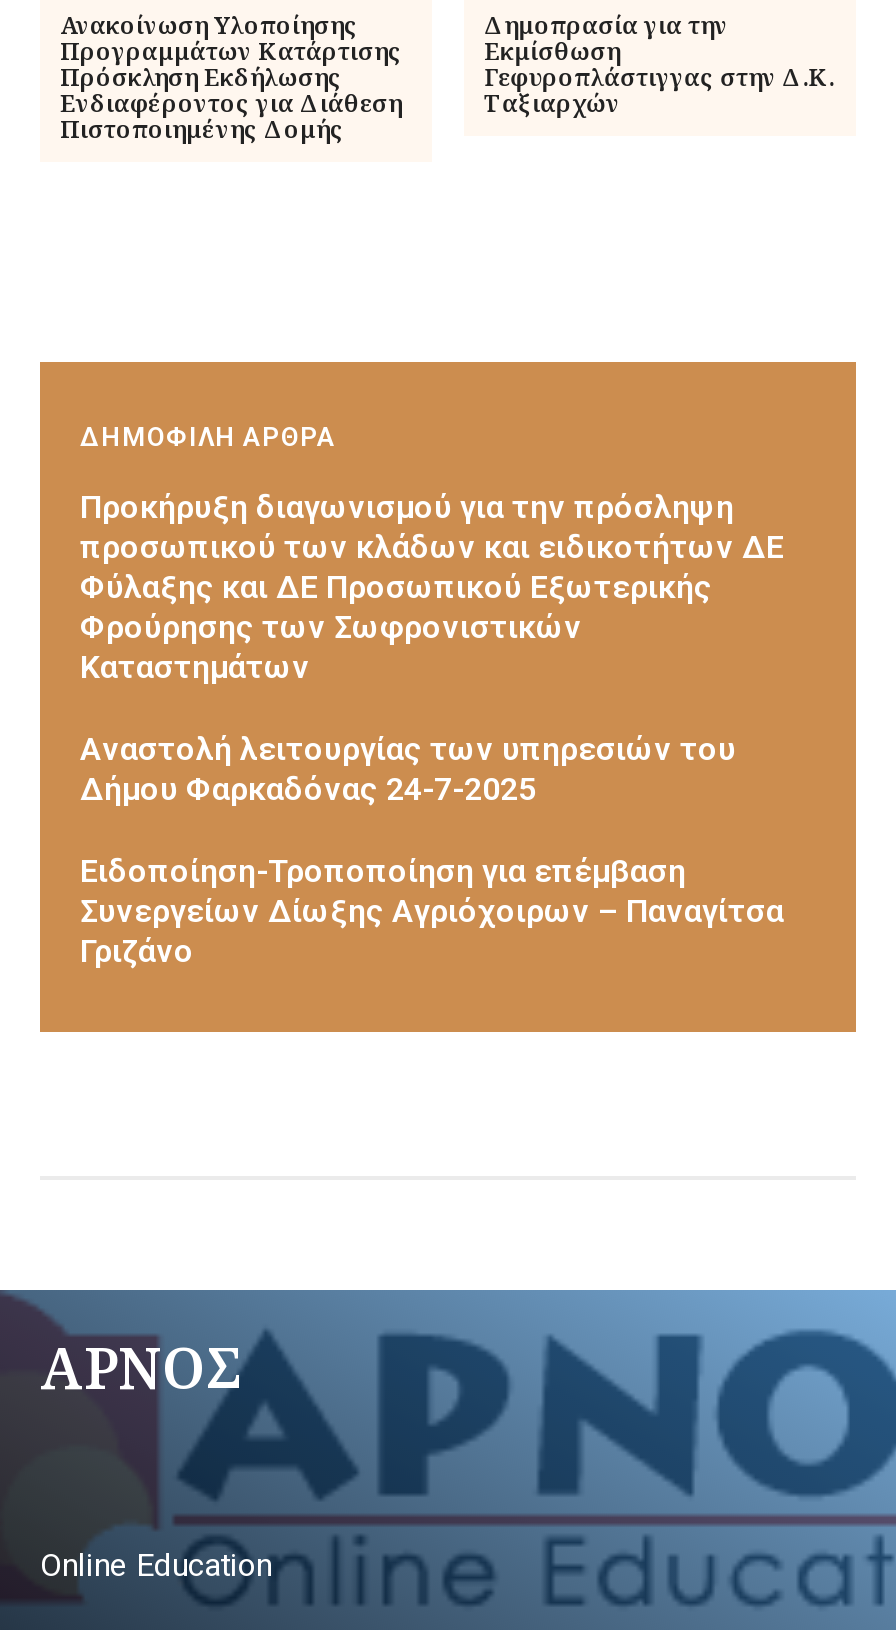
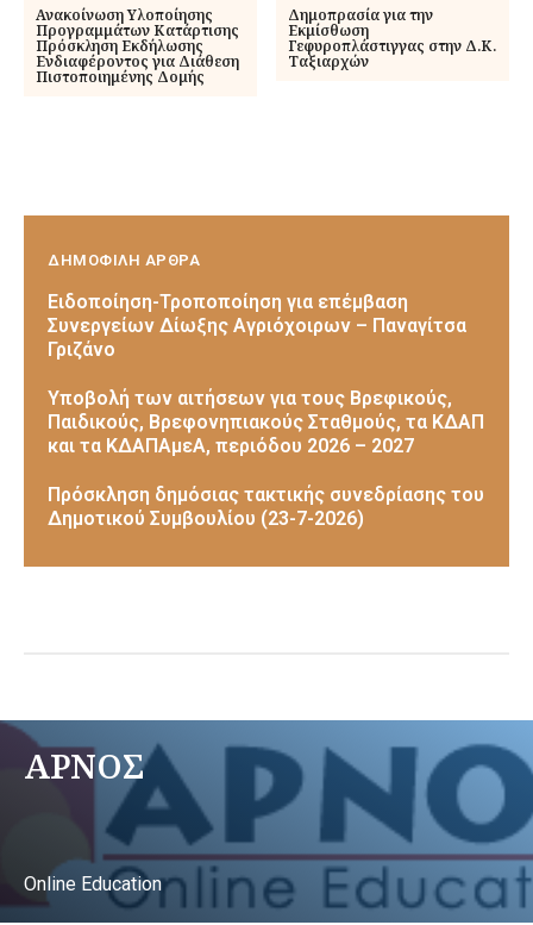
[80,488,784,808] Προκήρυξη διαγωνισμού για την πρόσληψη | προσωπικού των κλάδων και ειδικοτήτων ΔΕ | Φύλαξης και ΔΕ Προσωπικού Εξωτερικής | Φρούρησης των Σωφρονιστικών | Καταστημάτων | Αναστολή λειτουργίας των υπηρεσιών του | Δήμου Φαρκαδόνας 24-7-2025 -> none
moved [80,852,784,970] -> [48,290,466,360]: Ειδοποίηση-Τροποποίηση για επέμβαση | Συνεργείων Δίωξης Αγριόχοιρων – Παναγίτσα | Γριζάνο
none -> [48,387,484,530] Υποβολή των αιτήσεων για τους Βρεφικούς, | Παιδικούς, Βρεφονηπιακούς Σταθμούς, τα ΚΔΑΠ | και τα ΚΔΑΠΑμεΑ, περιόδου 2026 – 2027 | Πρόσκληση δημόσιας τακτικής συνεδρίασης του | Δημοτικού Συμβουλίου (23-7-2026)

